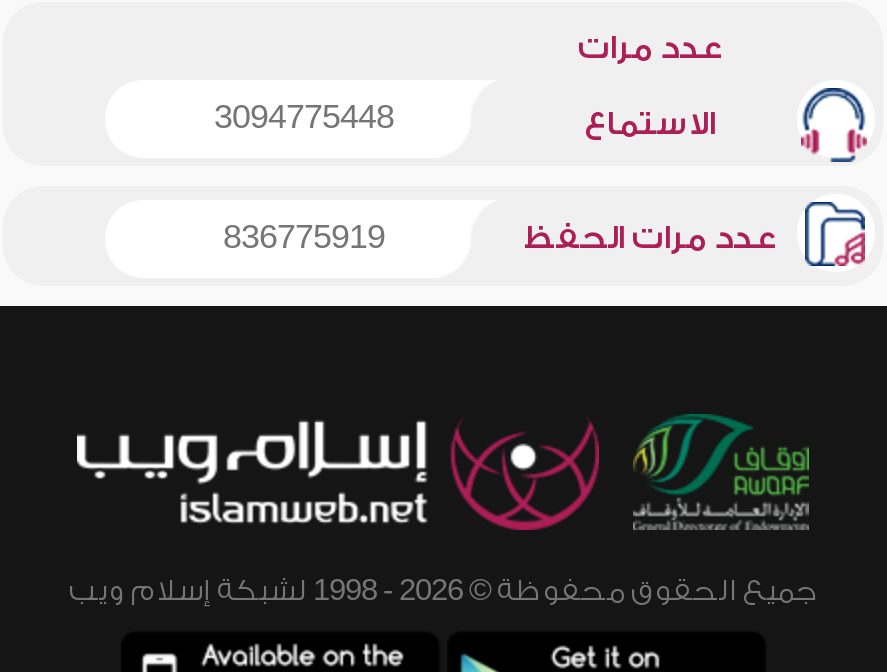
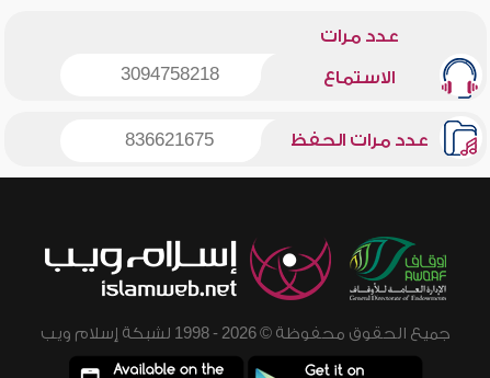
[214,101,394,137] 3094775448 -> [120,65,219,85] 3094758218
[223,220,385,256] 836775919 -> [125,130,214,150] 836621675

